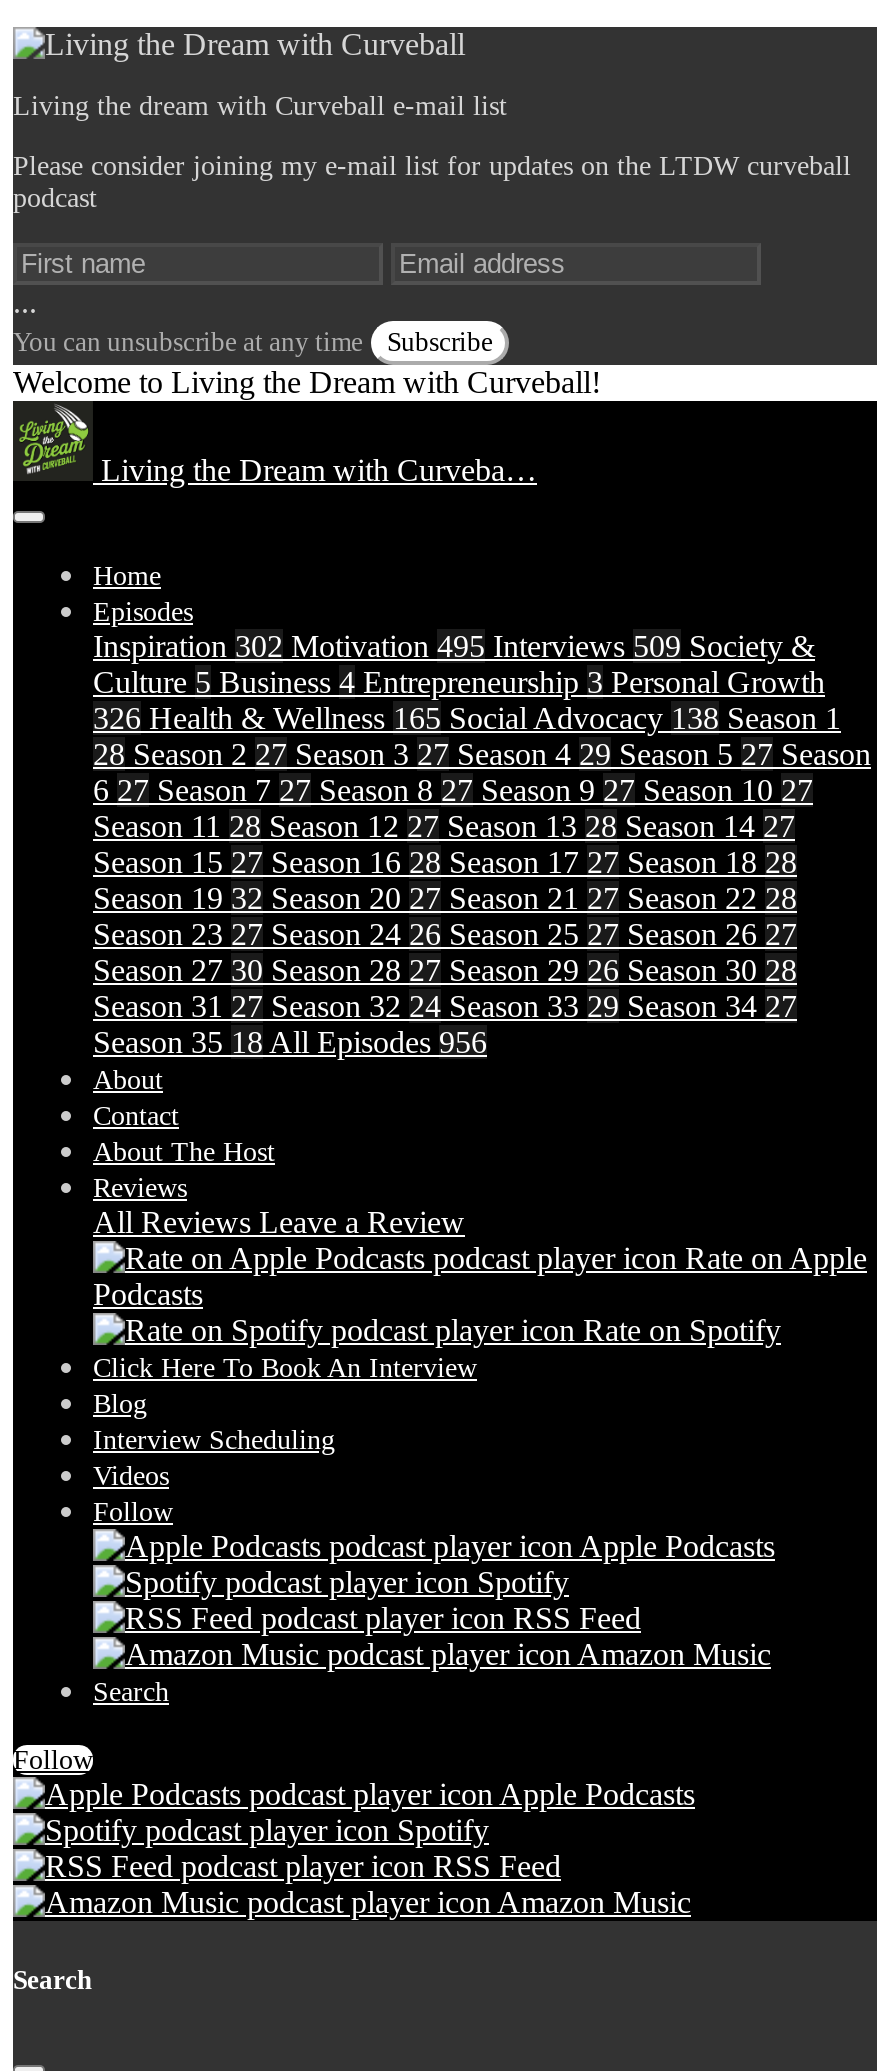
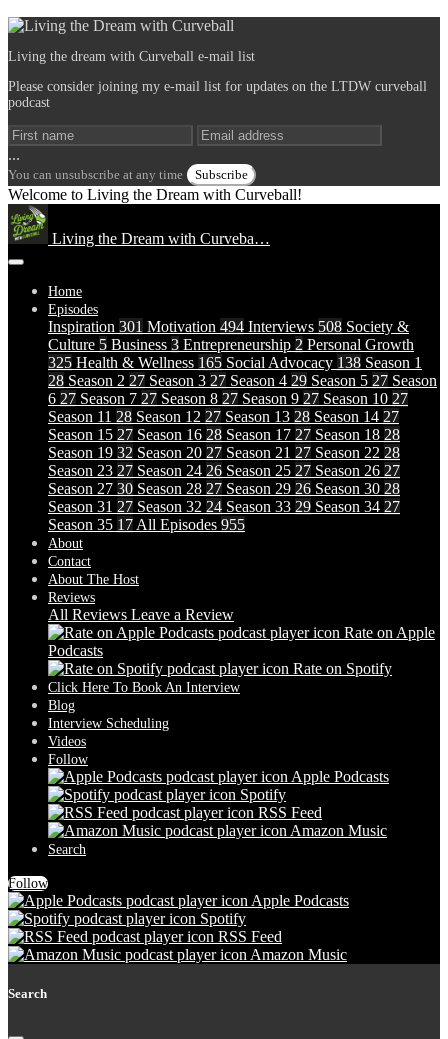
[93,629,815,663] Inspiration 302 Motivation 495 Interviews 509 Society & -> [48,318,409,335] Inspiration 301 Motivation 494 Interviews 508 Society &
[93,665,825,699] Culture 5 Business 4 Entrepreneurship 3 Personal Growth -> [48,336,414,353] Culture 5 Business 3 Entrepreneurship 2 Personal Growth
[93,701,841,735] 326 Health & Wellness 165 Social Advocacy 138 Season 1 -> [48,354,422,371] 325 Health & Wellness 165 Social Advocacy 138 Season 1
[93,1025,487,1059] Season 35 18 All Episodes 956 -> [48,516,245,533] Season 35 17 All Episodes 955

